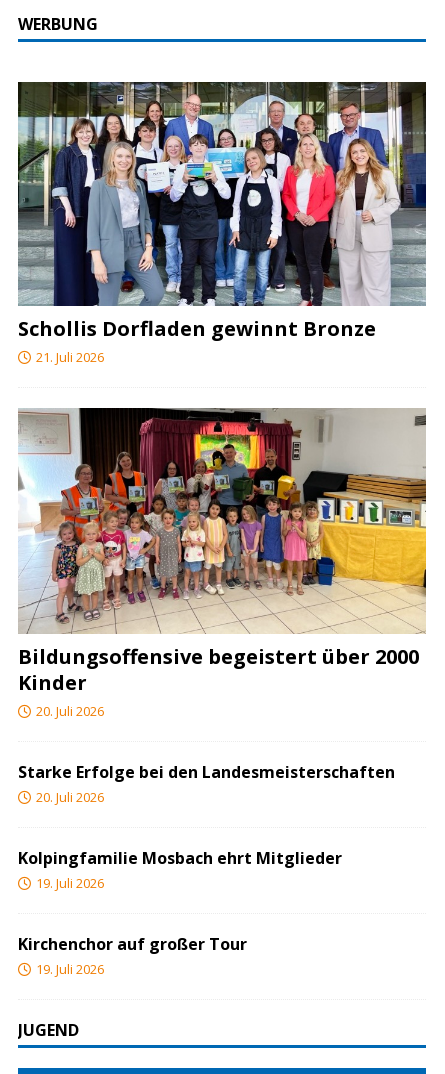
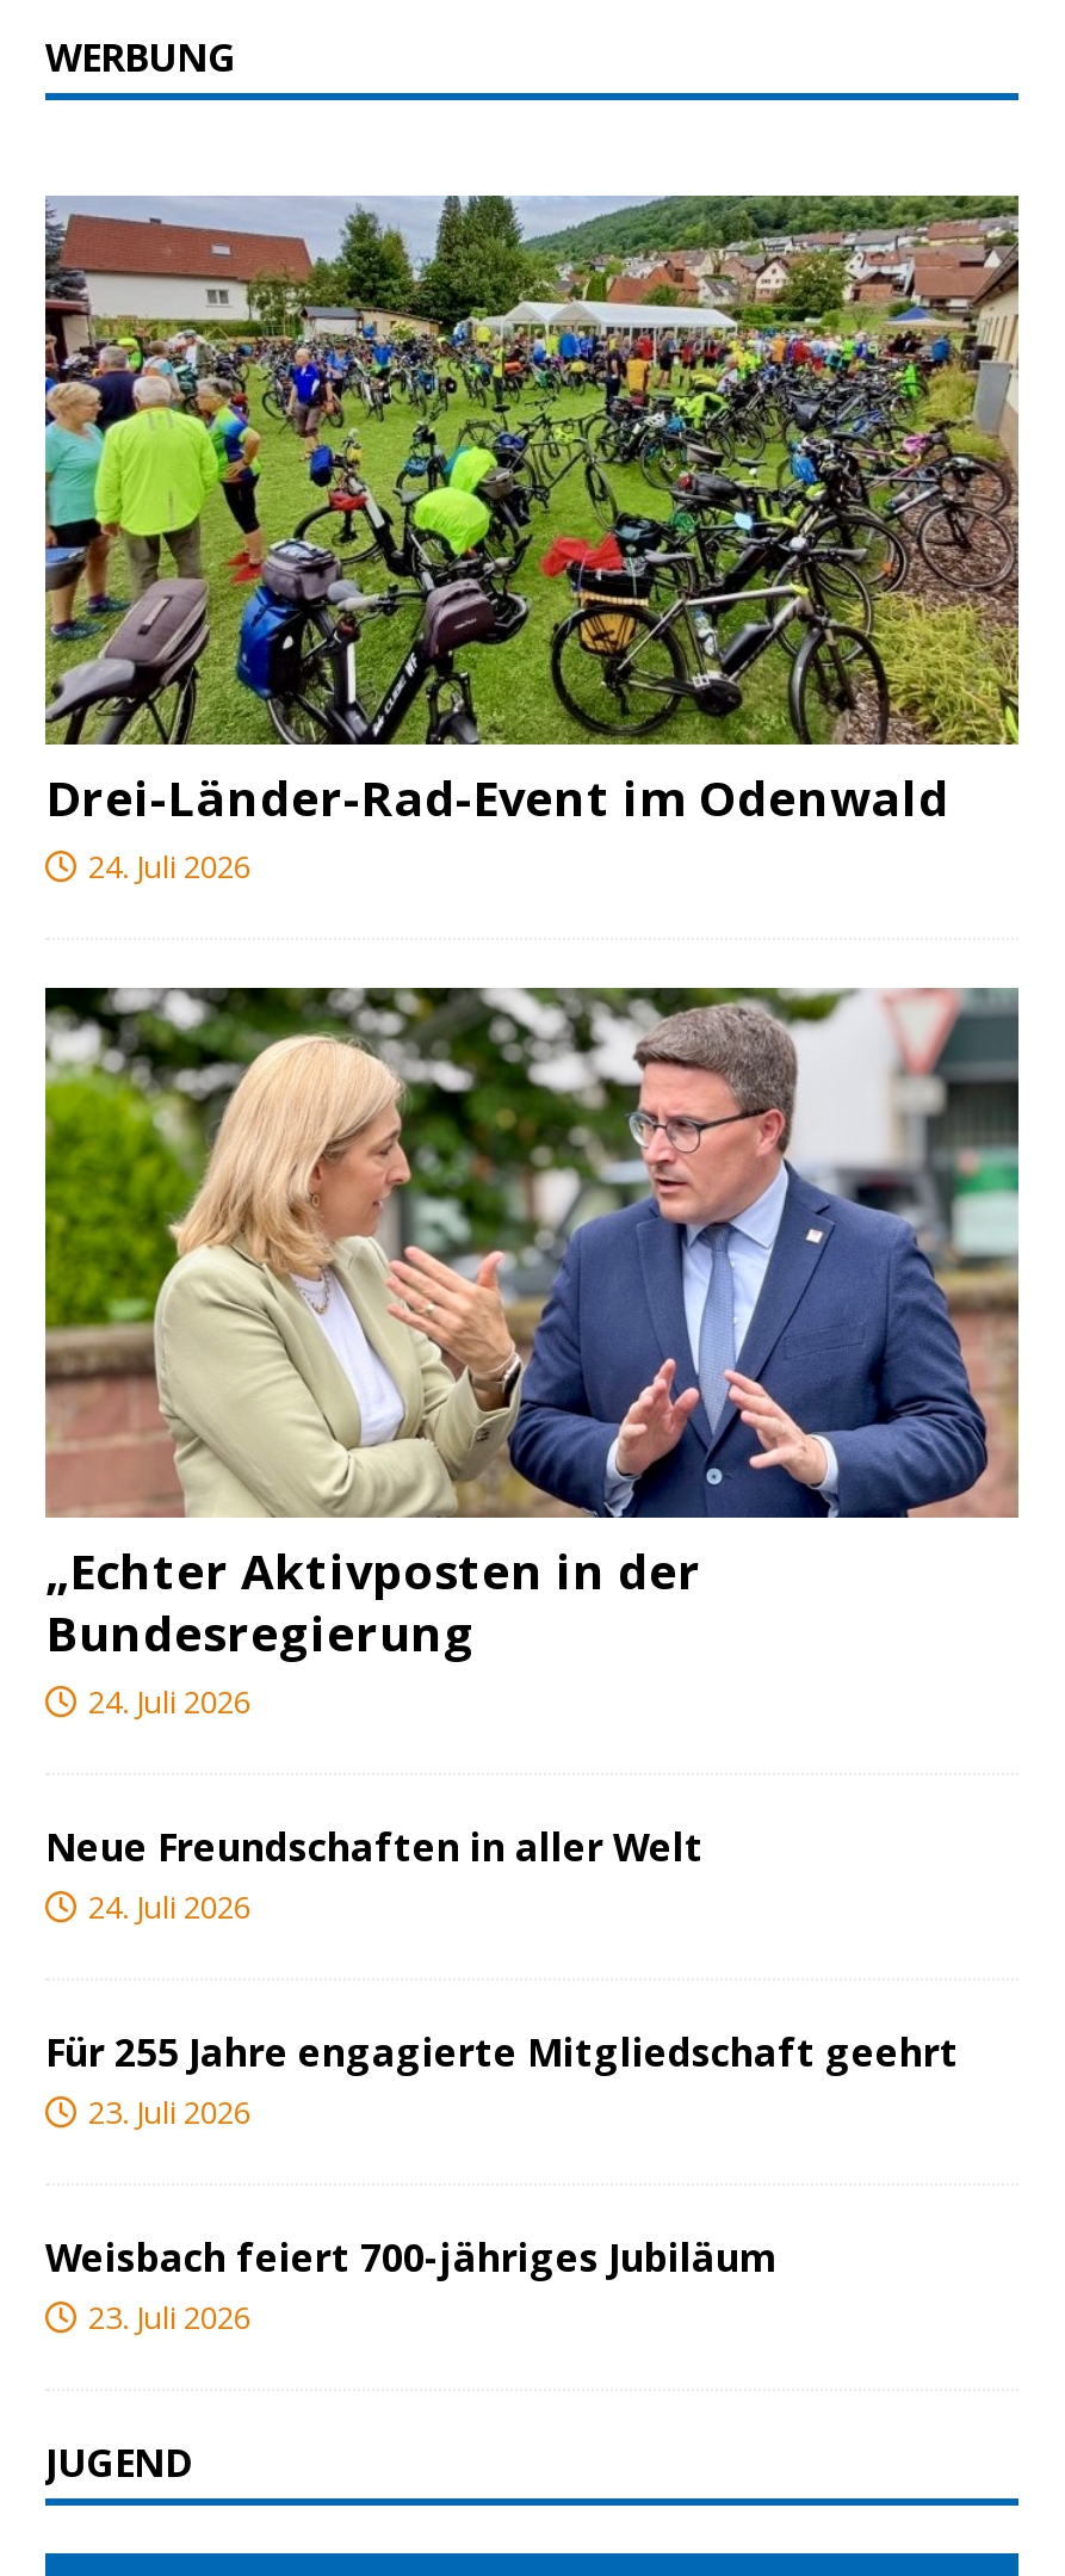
[17,81,427,366] [image] | Schollis Dorfladen gewinnt Bronze | 21. Juli 2026 -> [43,196,1021,887] [image] | Drei-Länder-Rad-Event im Odenwald | 24. Juli 2026
[18,407,427,720] [image] | Bildungsoffensive begeistert über 2000 | Kinder | 20. Juli 2026 -> [43,978,1021,1723] [image] | „Echter Aktivposten in der | Bundesregierung | 24. Juli 2026
[18,761,395,806] Starke Erfolge bei den Landesmeisterschaften | 20. Juli 2026 -> [45,1821,704,1928] Neue Freundschaften in aller Welt | 24. Juli 2026
[18,847,342,892] Kolpingfamilie Mosbach ehrt Mitglieder | 19. Juli 2026 -> [45,2026,959,2134] Für 255 Jahre engagierte Mitgliedschaft geehrt | 23. Juli 2026
[18,933,247,978] Kirchenchor auf großer Tour | 19. Juli 2026 -> [45,2231,778,2339] Weisbach feiert 700-jähriges Jubiläum | 23. Juli 2026

